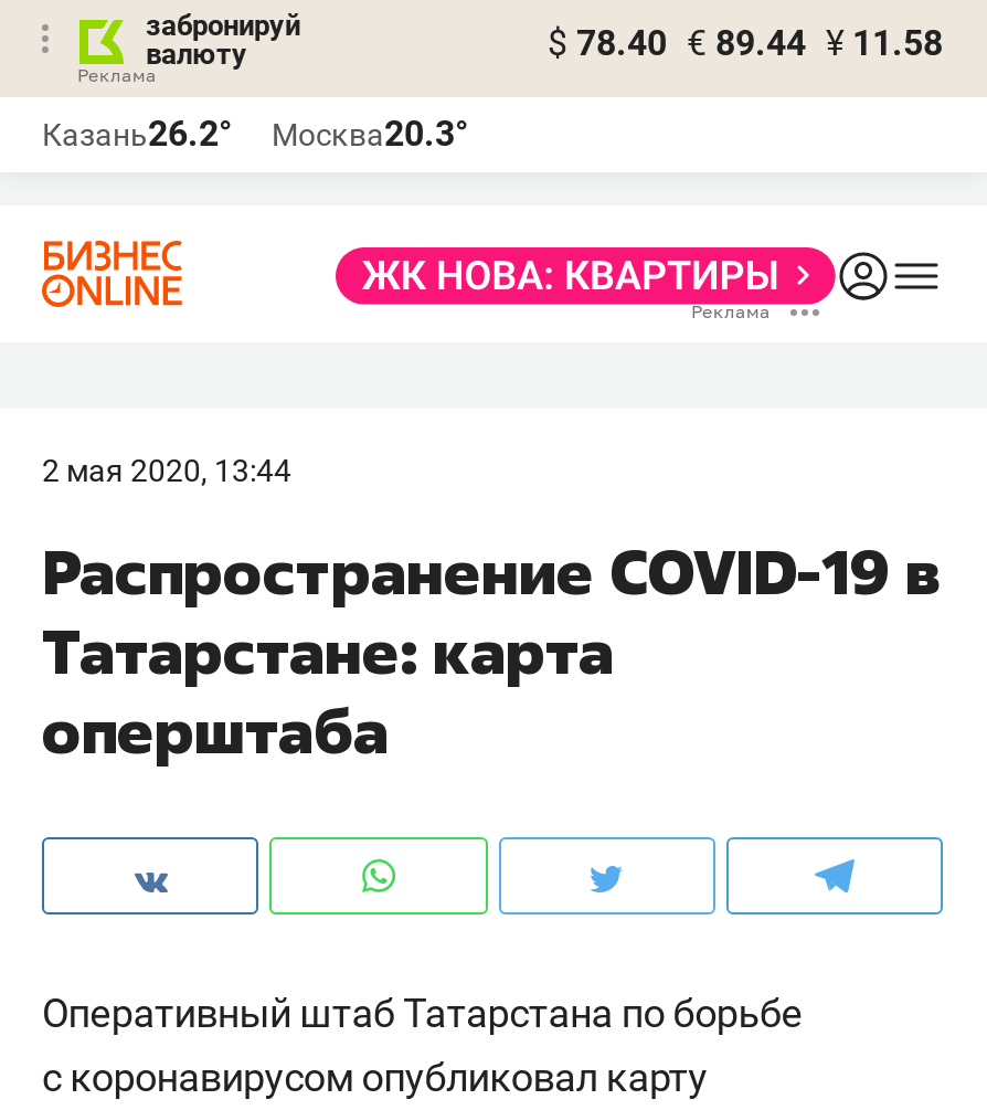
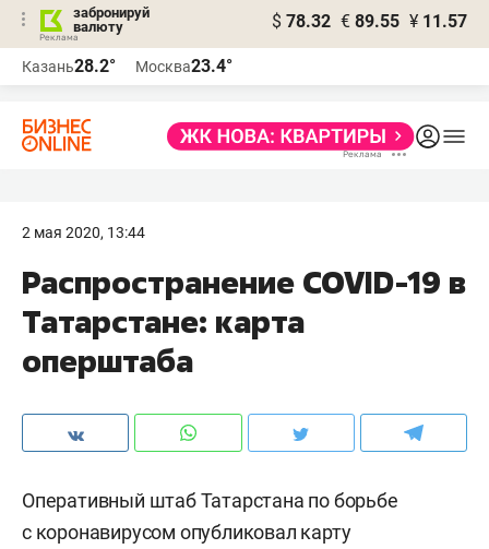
[548,22,943,64] $ 78.40 € 89.44 ¥ 11.58 -> [272,11,467,32] $ 78.32 € 89.55 ¥ 11.57
[42,113,232,155] Казань26.2° -> [22,56,116,76] Казань28.2°
[272,113,468,155] Москва20.3° -> [135,56,232,76] Москва23.4°

